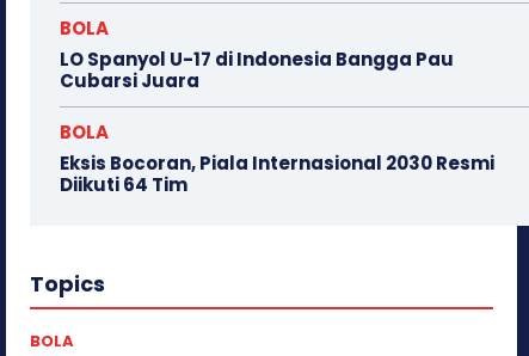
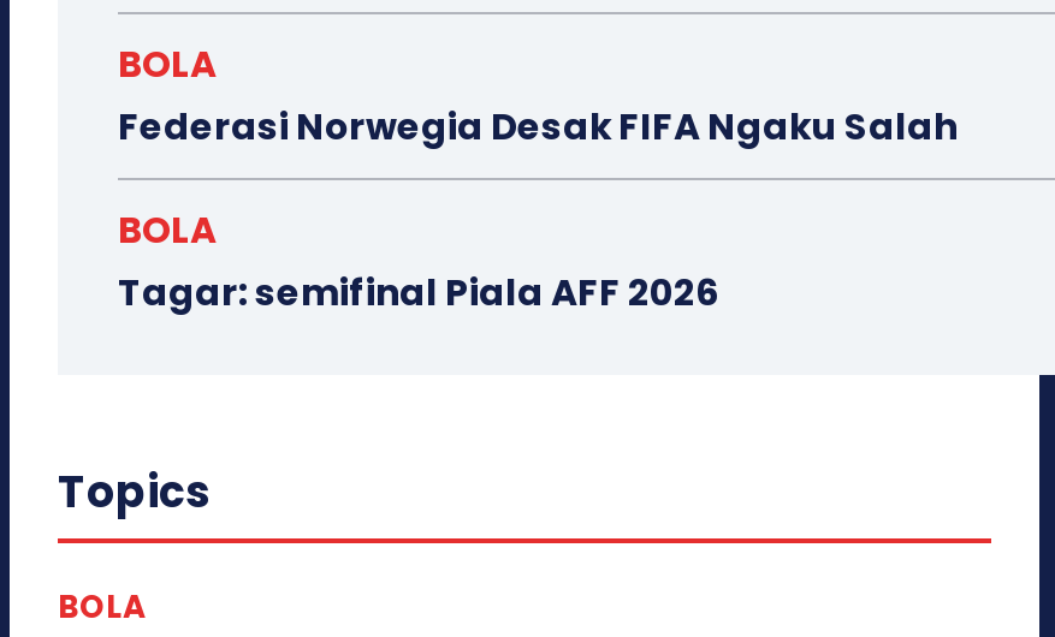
[60,47,454,94] LO Spanyol U-17 di Indonesia Bangga Pau | Cubarsi Juara -> [118,102,958,152] Federasi Norwegia Desak FIFA Ngaku Salah
[60,151,494,198] Eksis Bocoran, Piala Internasional 2030 Resmi | Diikuti 64 Tim -> [118,268,719,318] Tagar: semifinal Piala AFF 2026

